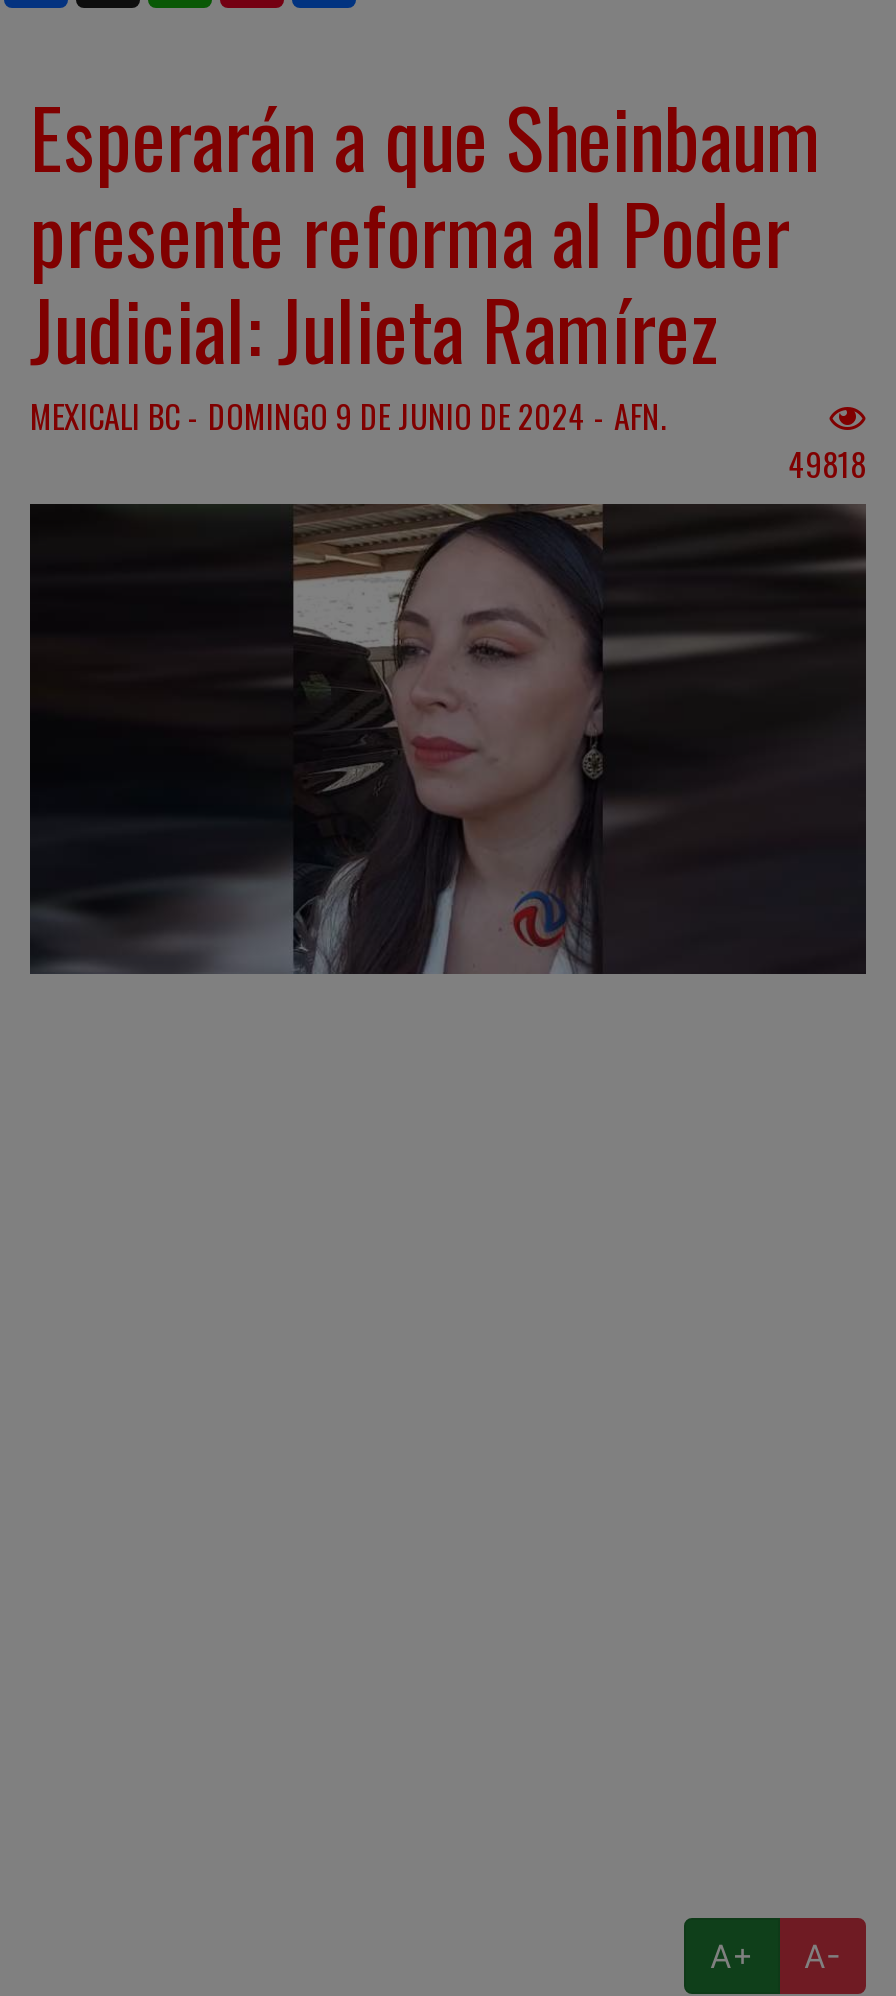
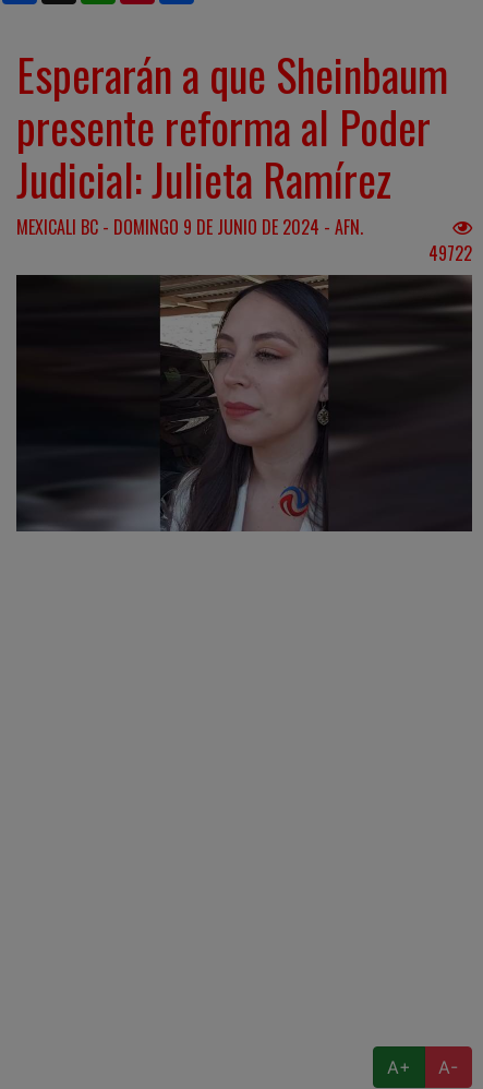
[788,440,866,488] 49818 -> [428,240,472,266] 49722

